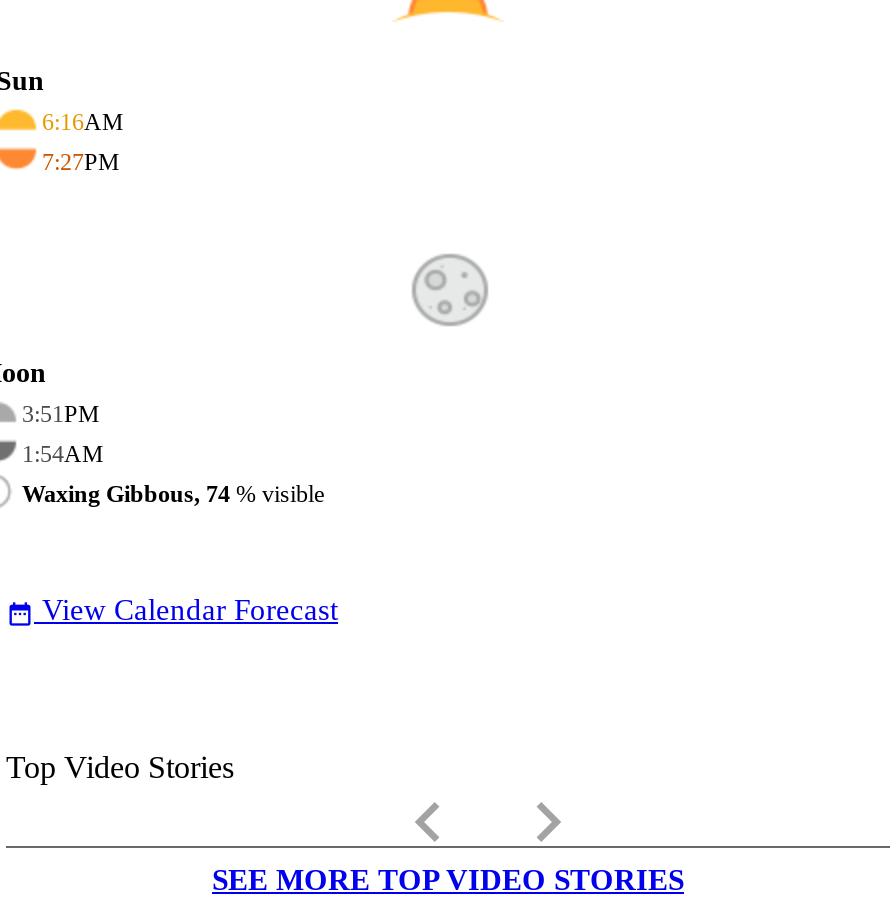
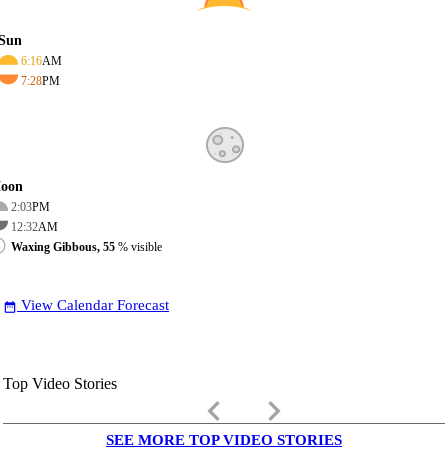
[42,148,120,176] 7:27PM -> [21,74,60,88] 7:28PM
[22,400,100,428] 3:51 PM -> [11,200,50,214] 2:03 PM
[22,440,104,468] 1:54AM -> [11,220,58,234] 12:32AM
[22,480,324,508] Waxing Gibbous, 74% visible -> [11,240,162,254] Waxing Gibbous, 55% visible

